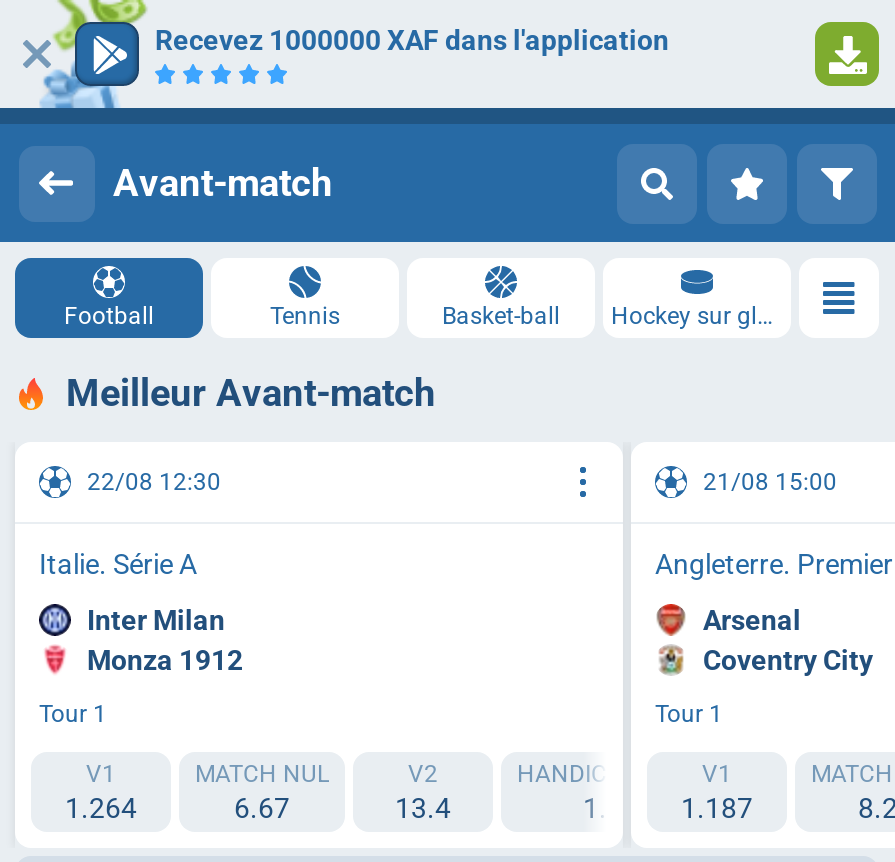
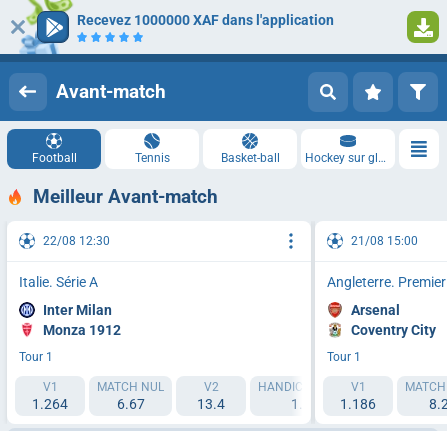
[681,791,753,823] 1.187 -> [340,395,376,411] 1.186

